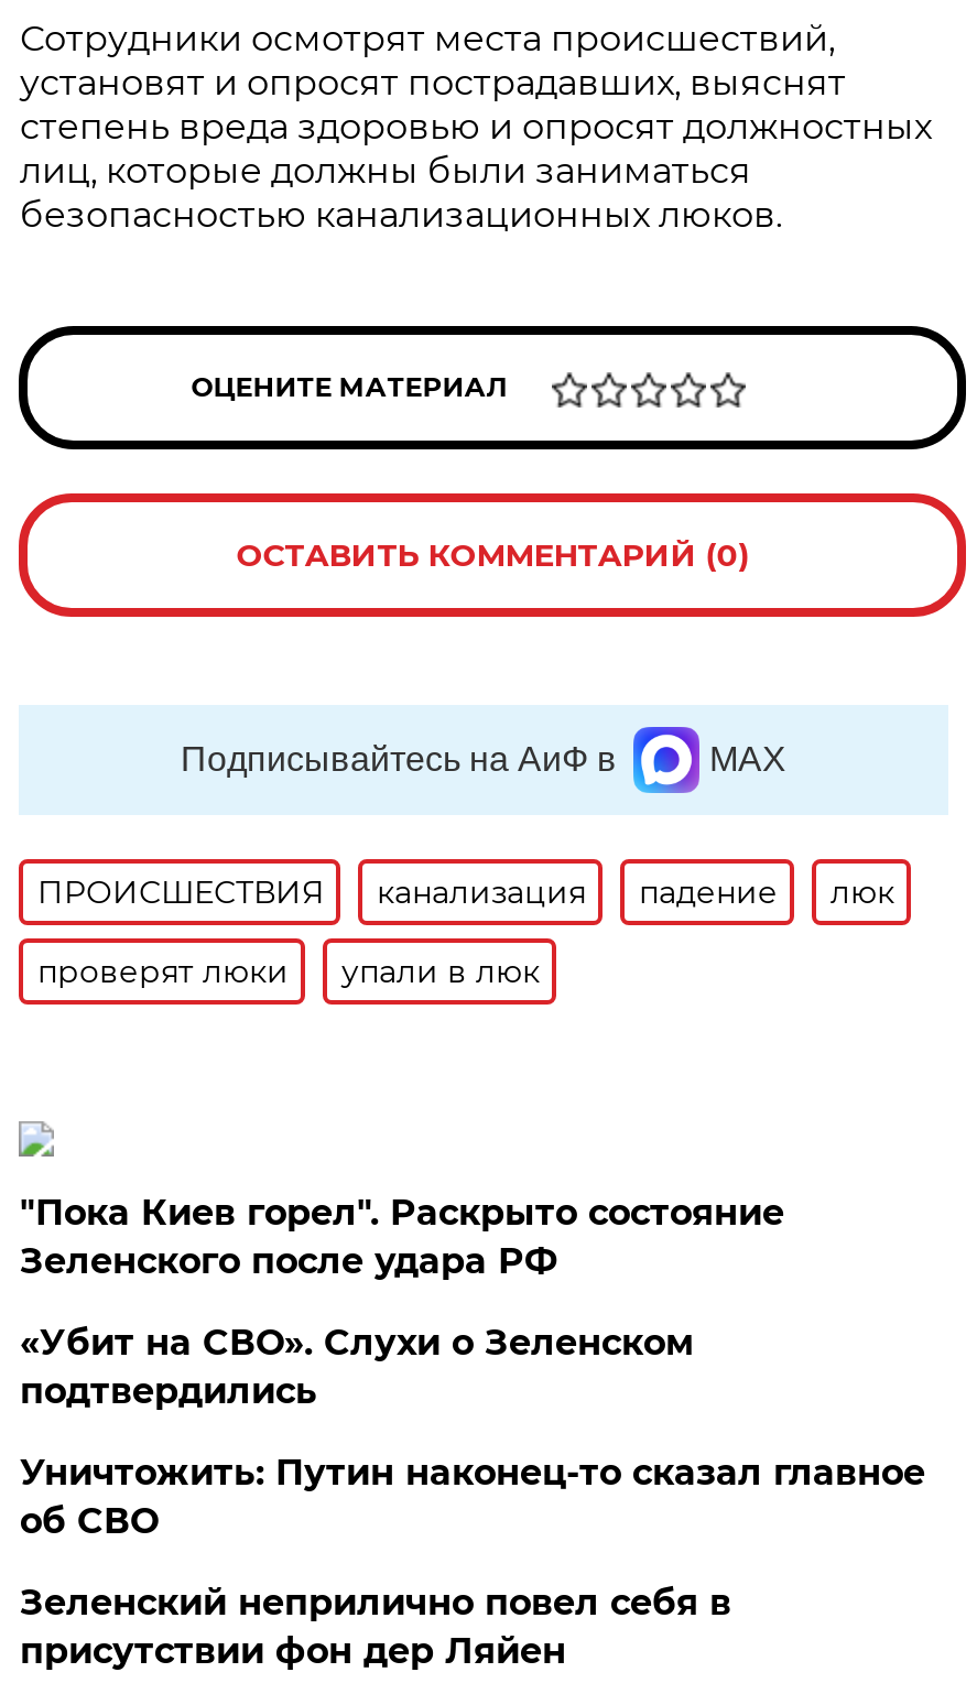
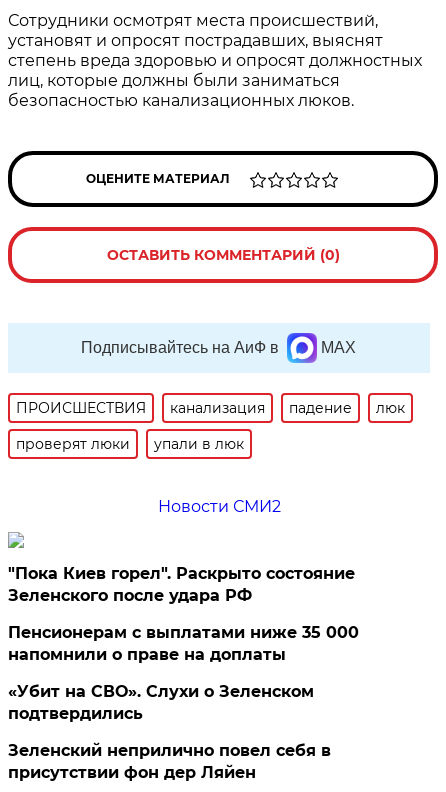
none -> [158,497,281,516] Новости СМИ2
none -> [8,623,359,664] Пенсионерам с выплатами ниже 35 000 | напомнили о праве на доплаты
moved [20,1322,694,1412] -> [8,682,314,723]: «Убит на СВО». Слухи о Зеленском | подтвердились
[20,1452,925,1542] Уничтожить: Путин наконец-то сказал главное | об СВО -> none

